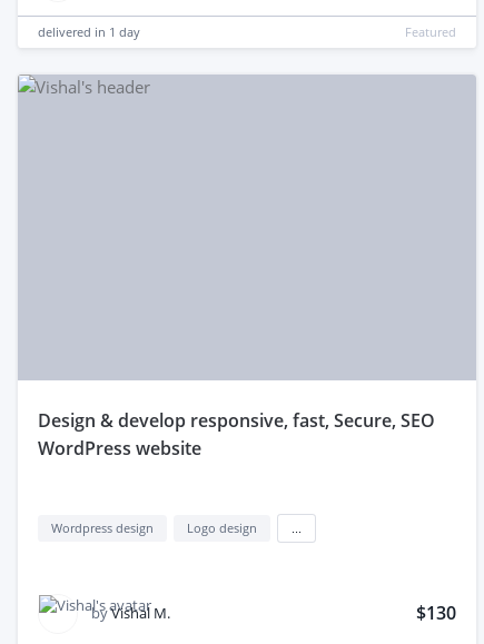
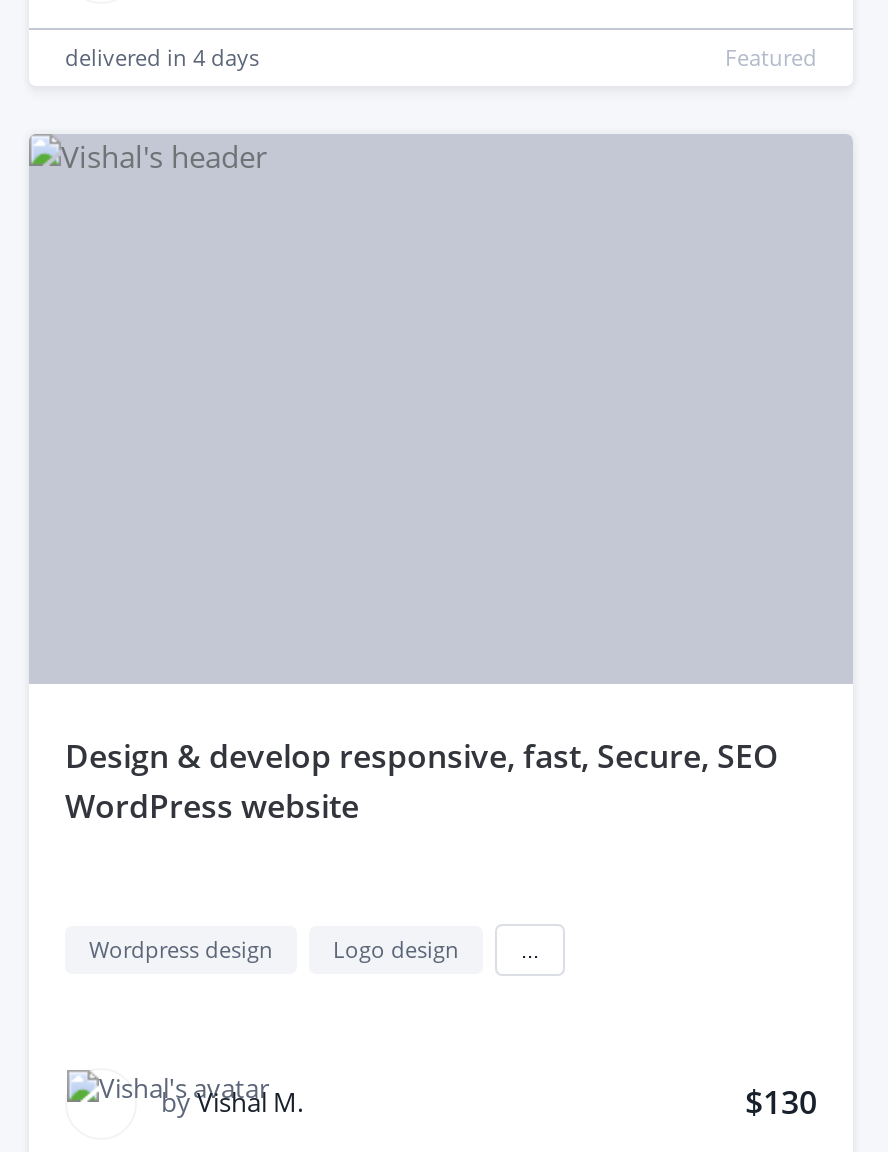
[38,23,140,40] delivered in 1 day -> [65,42,259,72] delivered in 4 days

